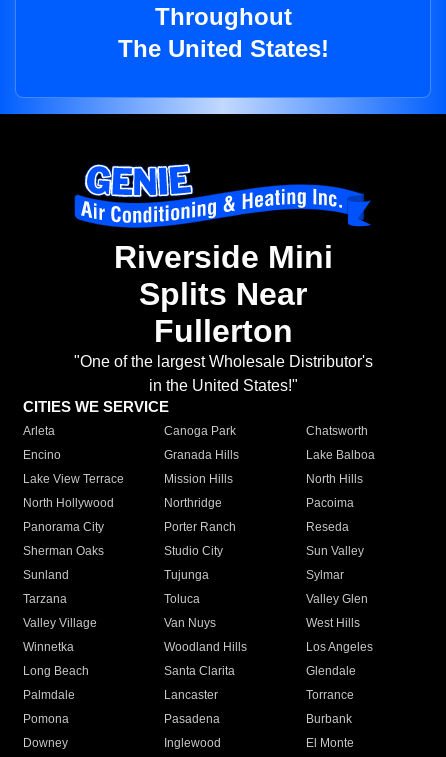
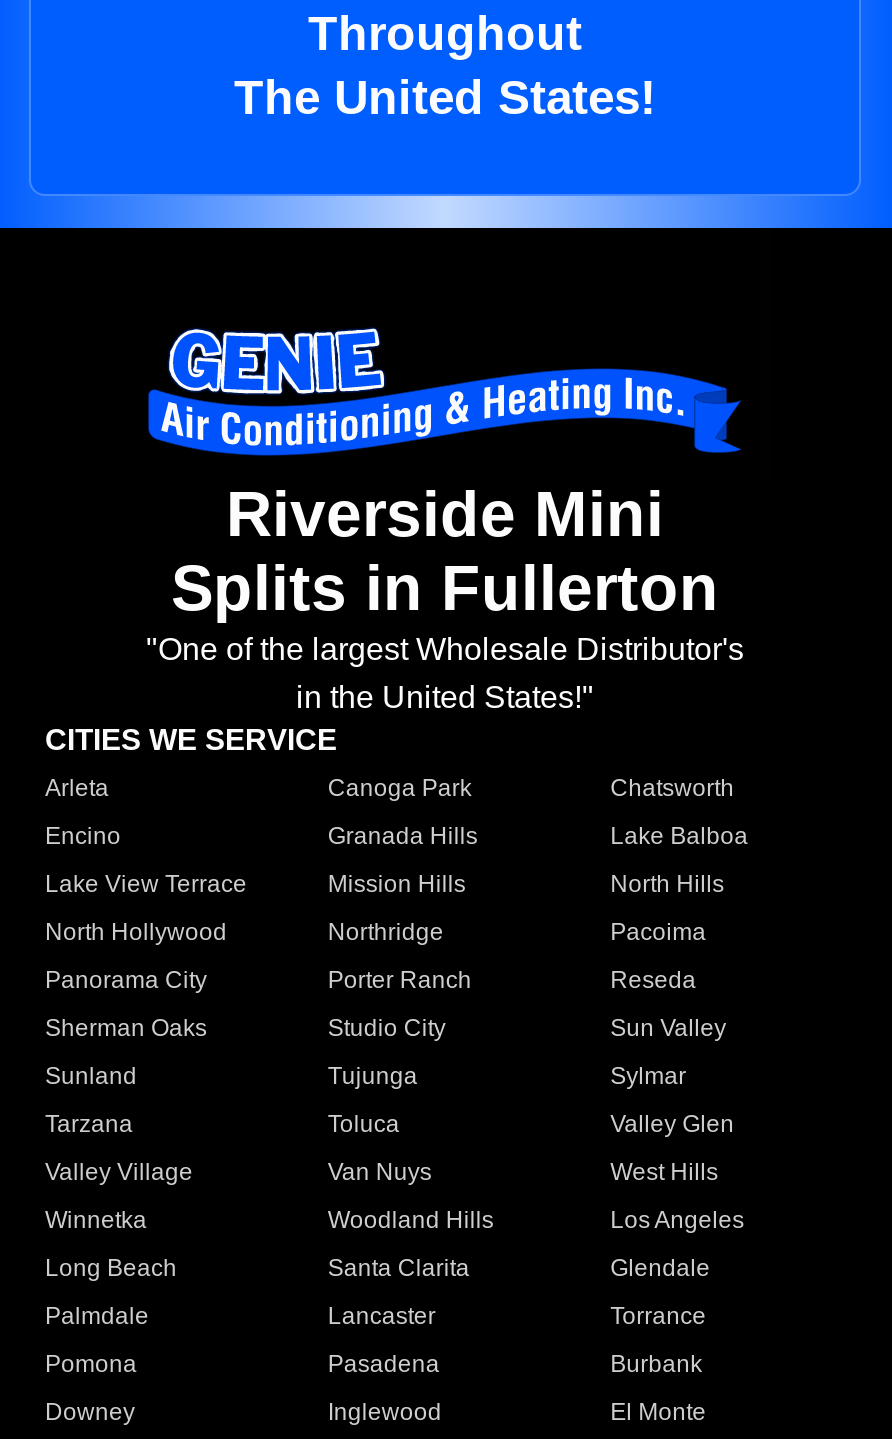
[139,276,307,349] Splits Near | Fullerton -> [171,553,719,625] Splits in Fullerton

